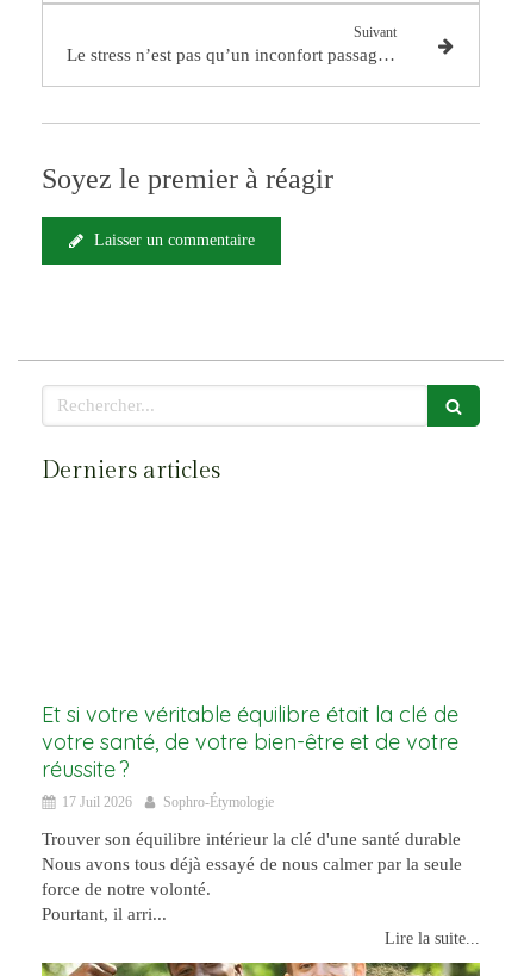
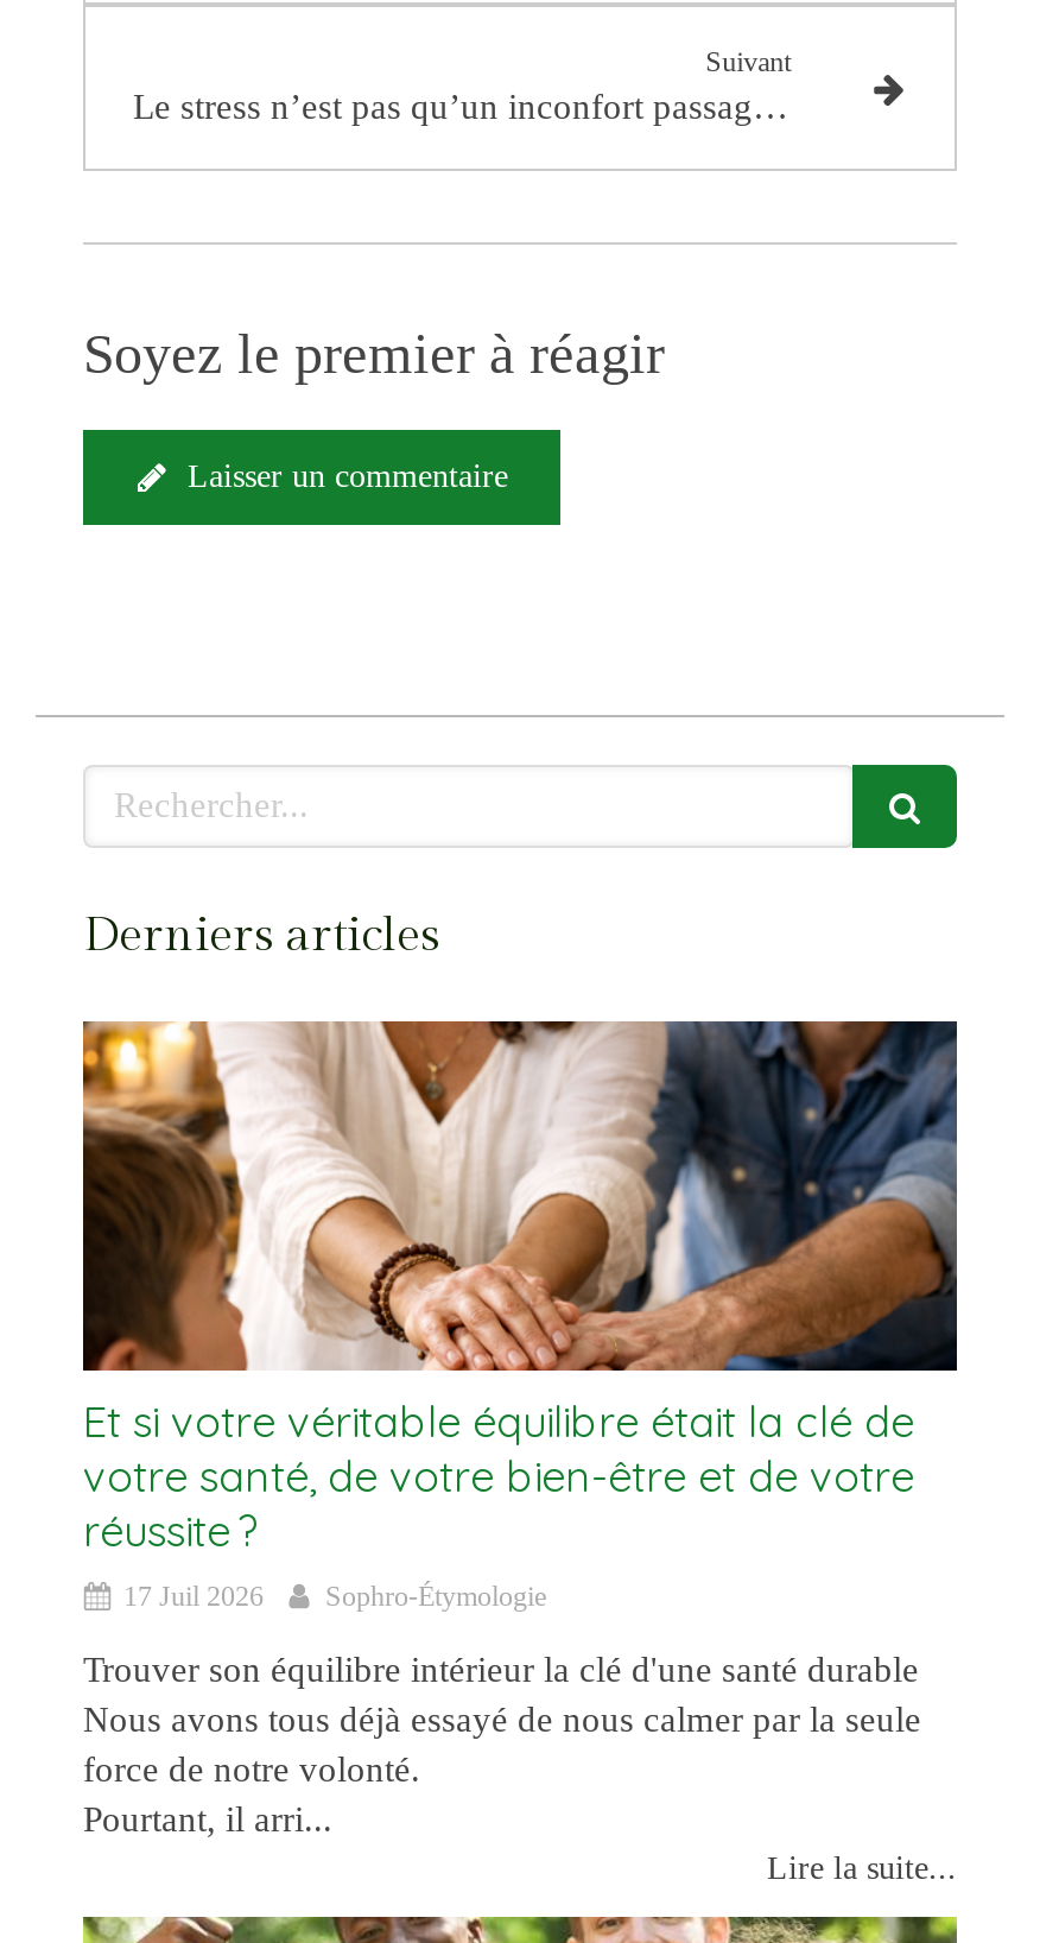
none -> [81,1019,959,1373] [image]

